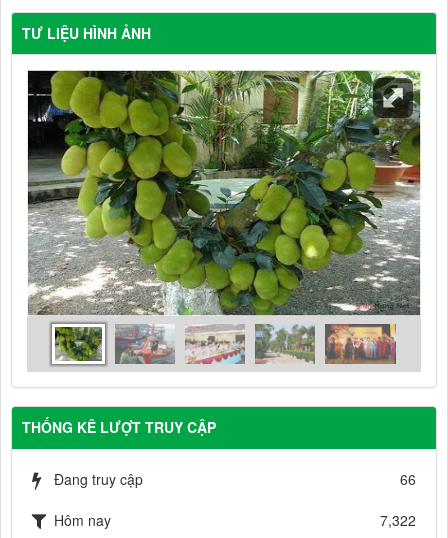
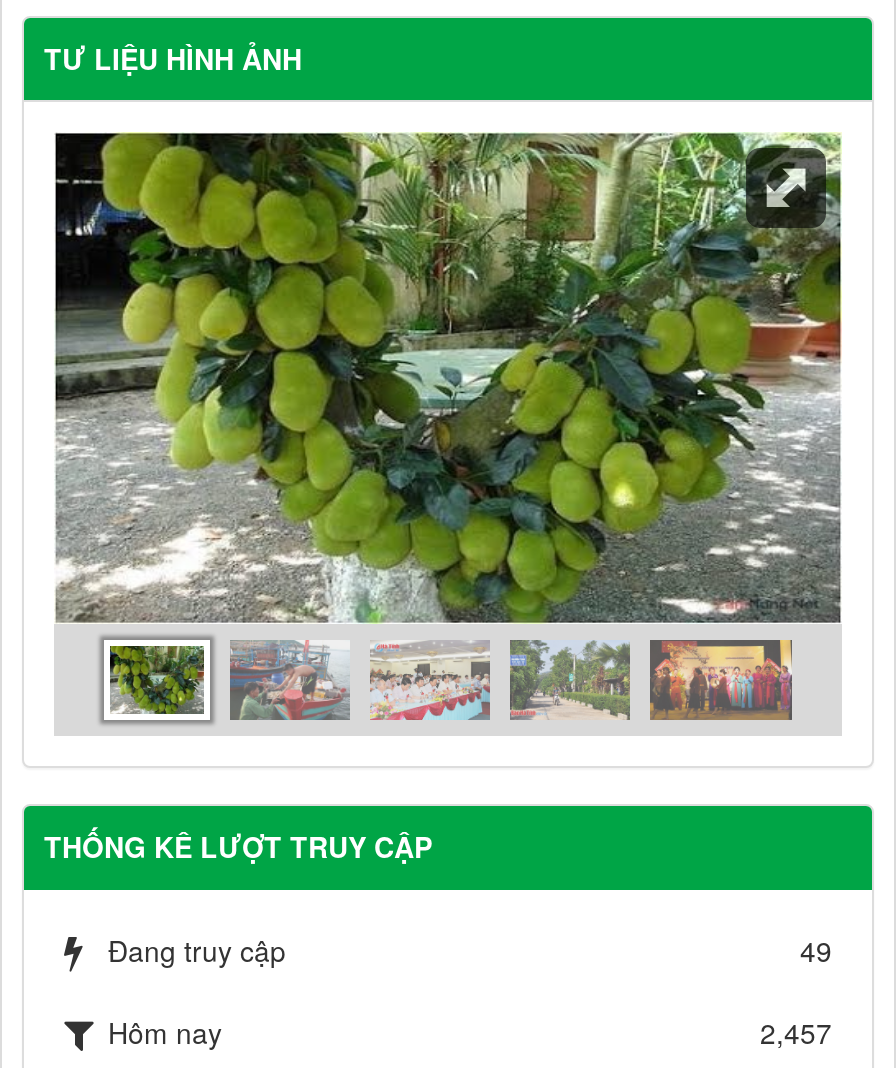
[400,469,416,489] 66 -> [800,930,832,970] 49
[380,510,416,530] 7,322 -> [760,1012,832,1052] 2,457

